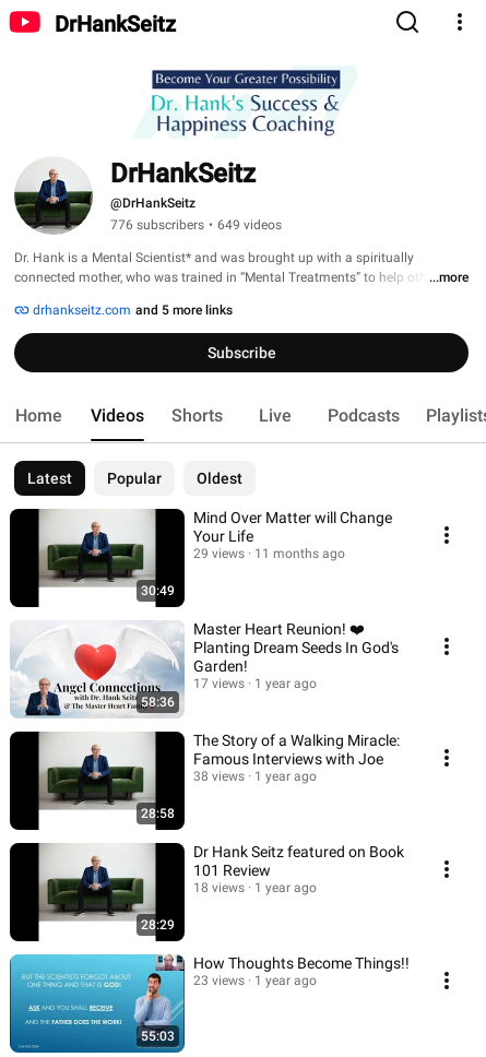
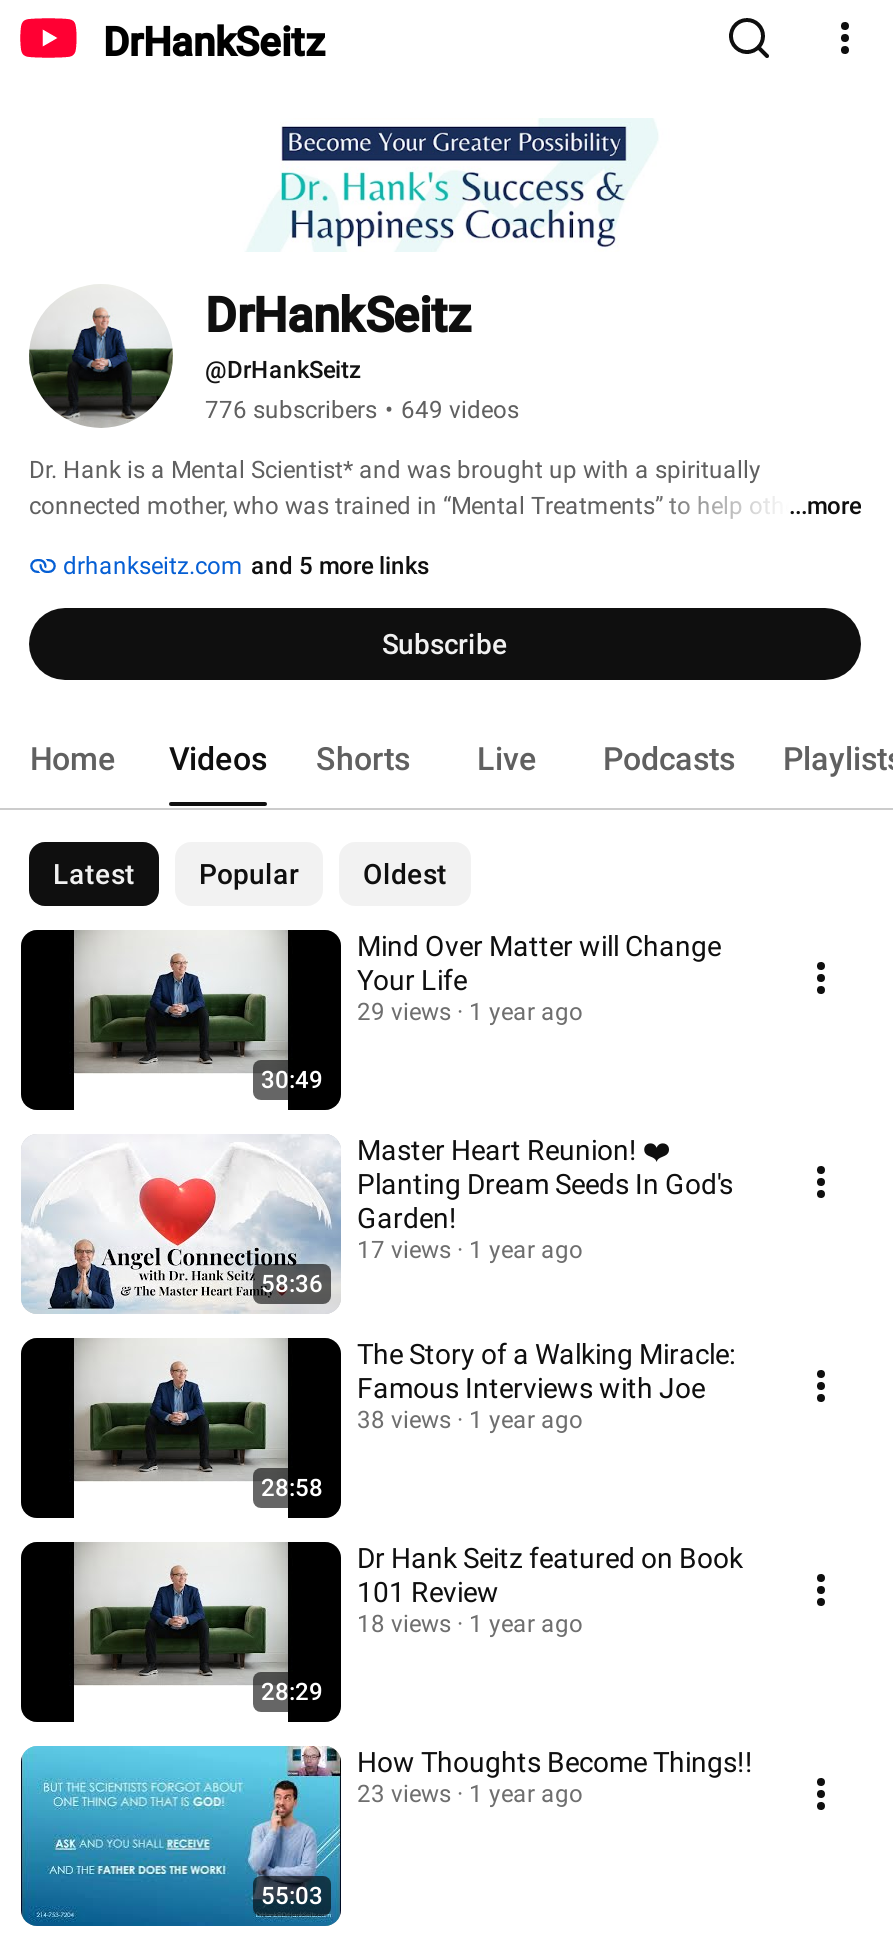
[193,546,345,561] 29 views 11 months ago -> [357,998,583,1026] 29 views 1 year ago

